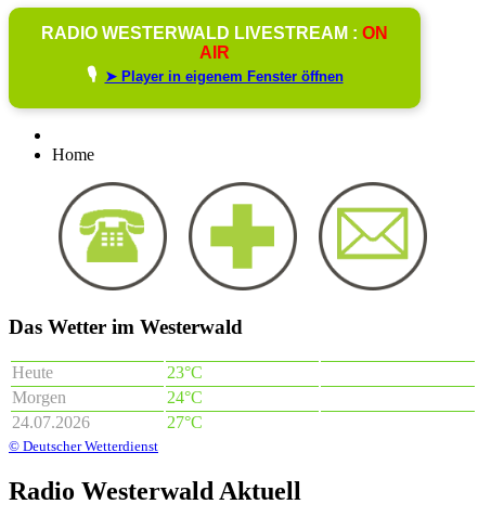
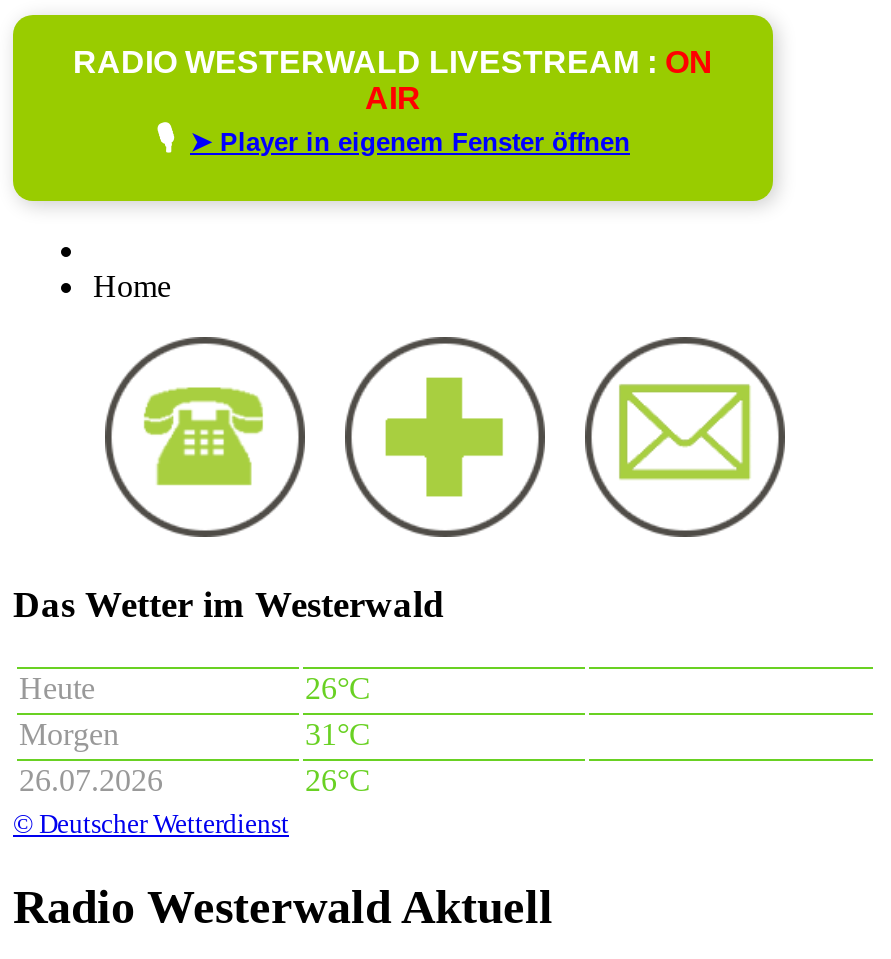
[167,363,203,382] 23°C -> [305,672,371,706] 26°C
[12,388,203,432] 24°C | 24.07.2026 | 27°C -> [19,718,371,798] 31°C | 26.07.2026 | 26°C

